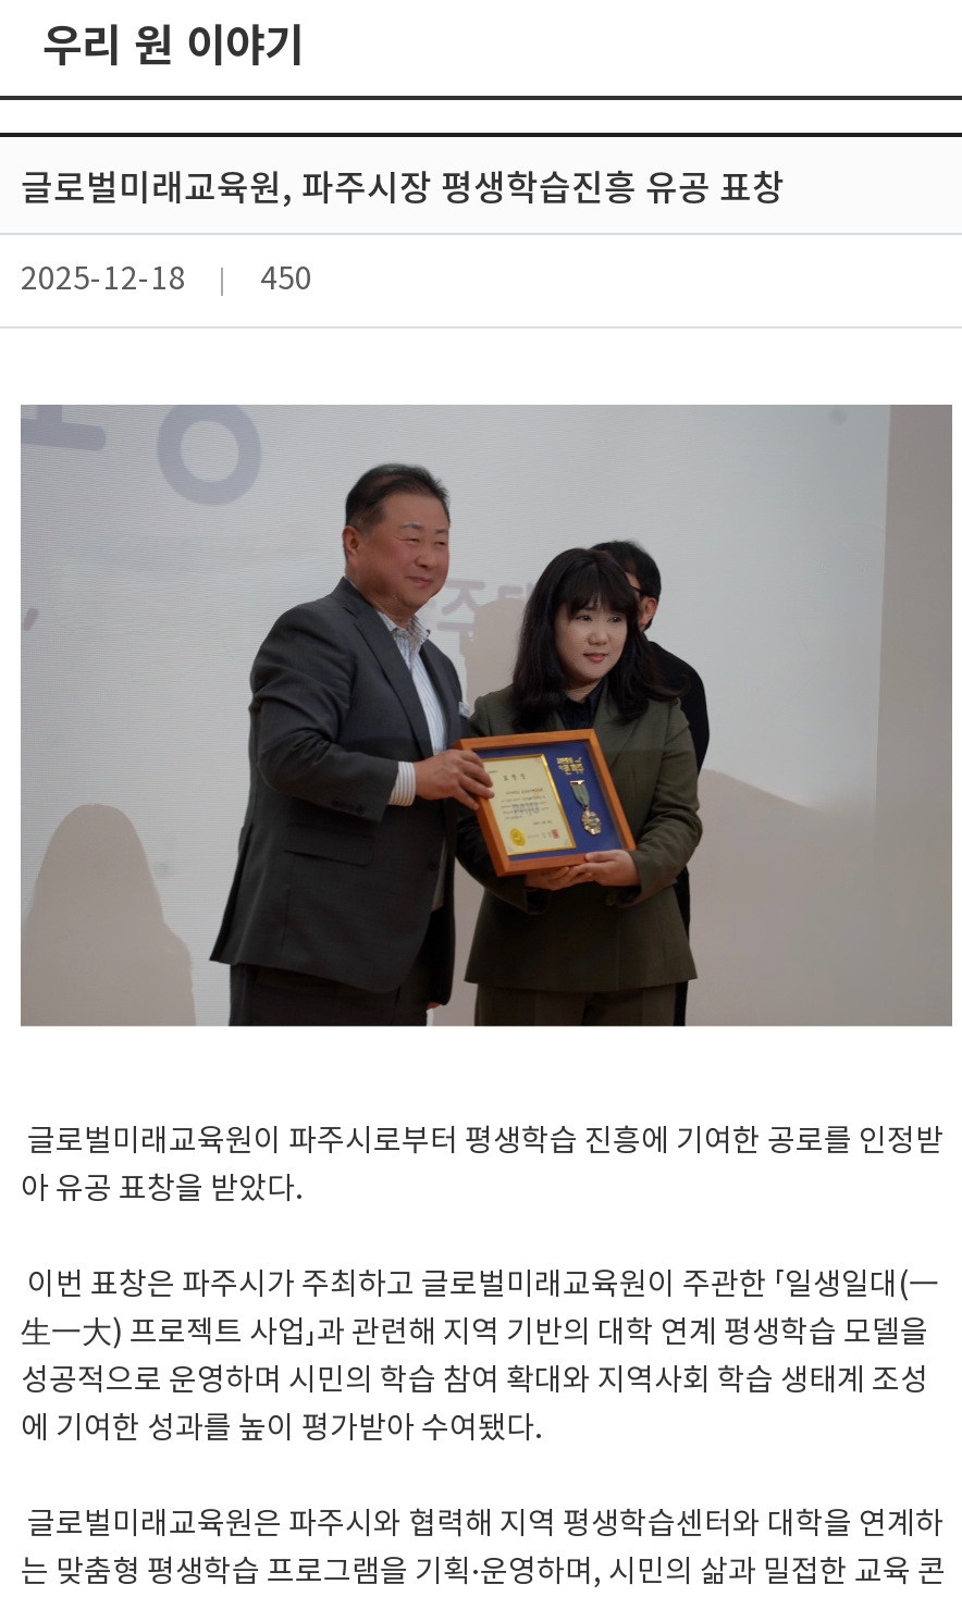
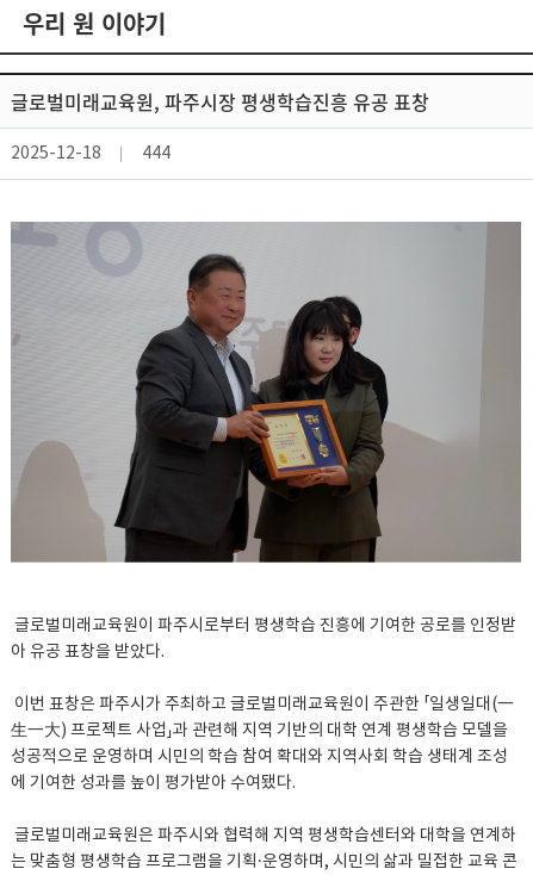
[260,263,312,297] 450 -> [142,144,171,163] 444

